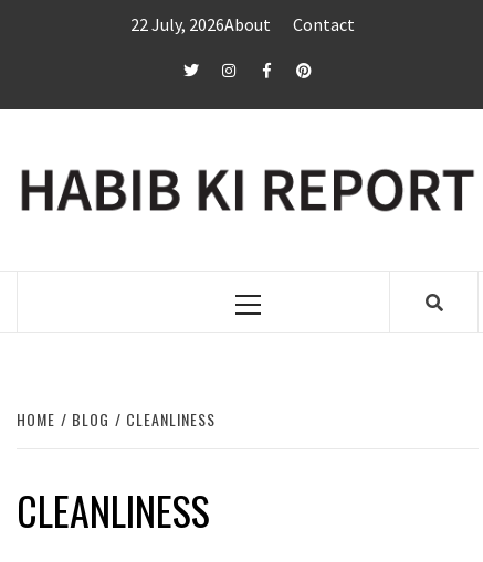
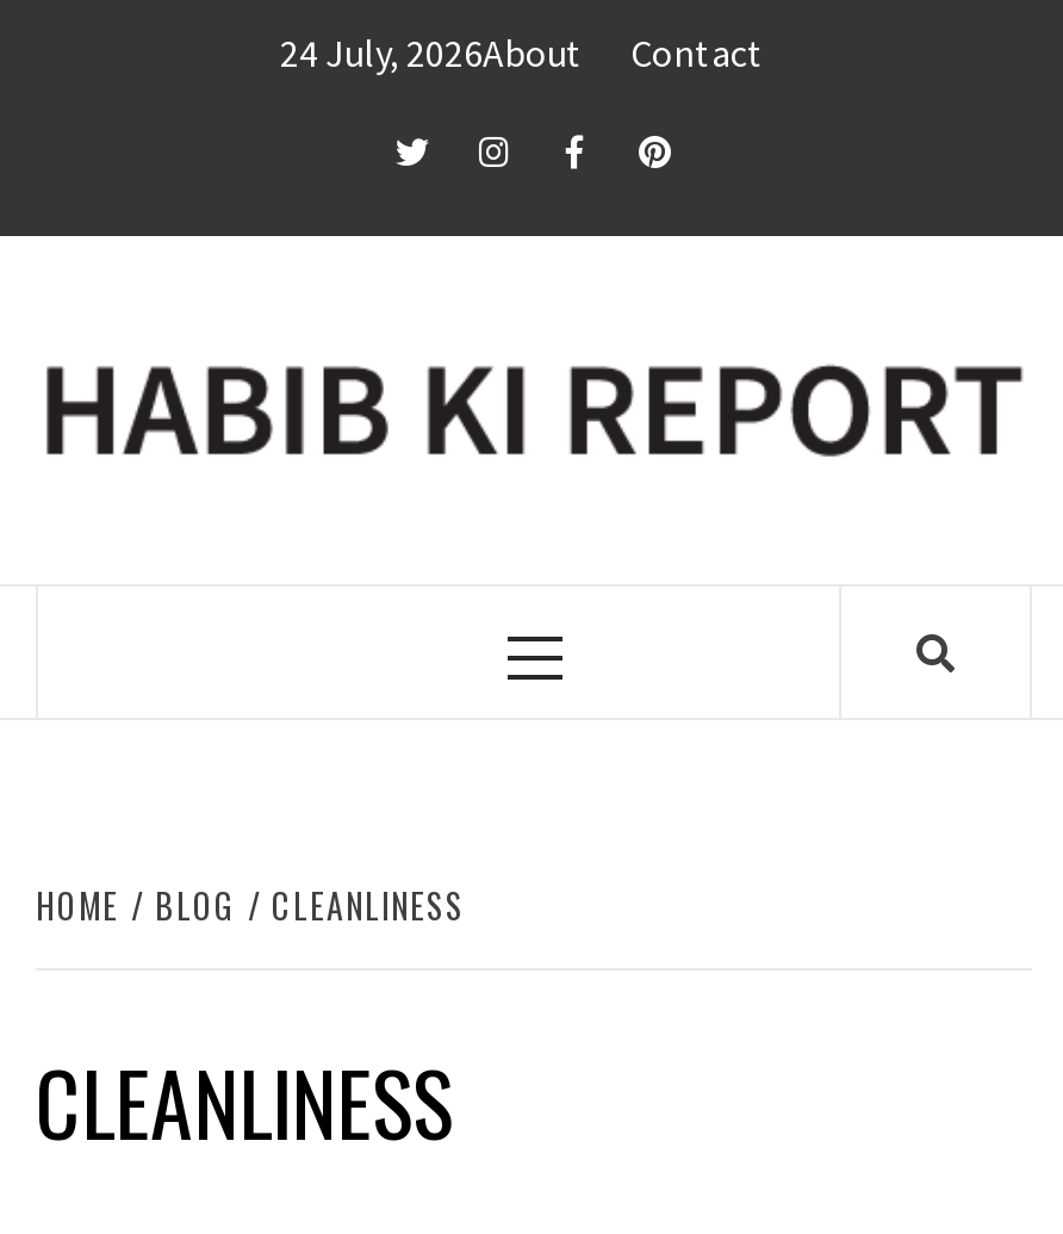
[130,13,354,35] 22 July, 2026About Contact -> [280,29,764,76] 24 July, 2026About Contact

